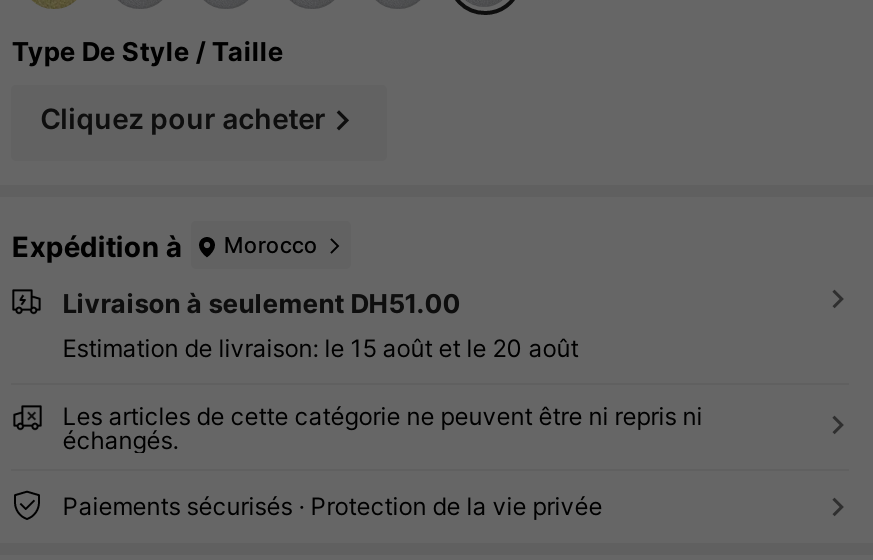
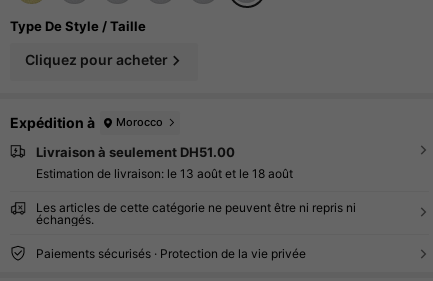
[62,333,578,363] Estimation de livraison: le 15 août et le 20 août -> [36,166,293,181] Estimation de livraison: le 13 août et le 18 août

